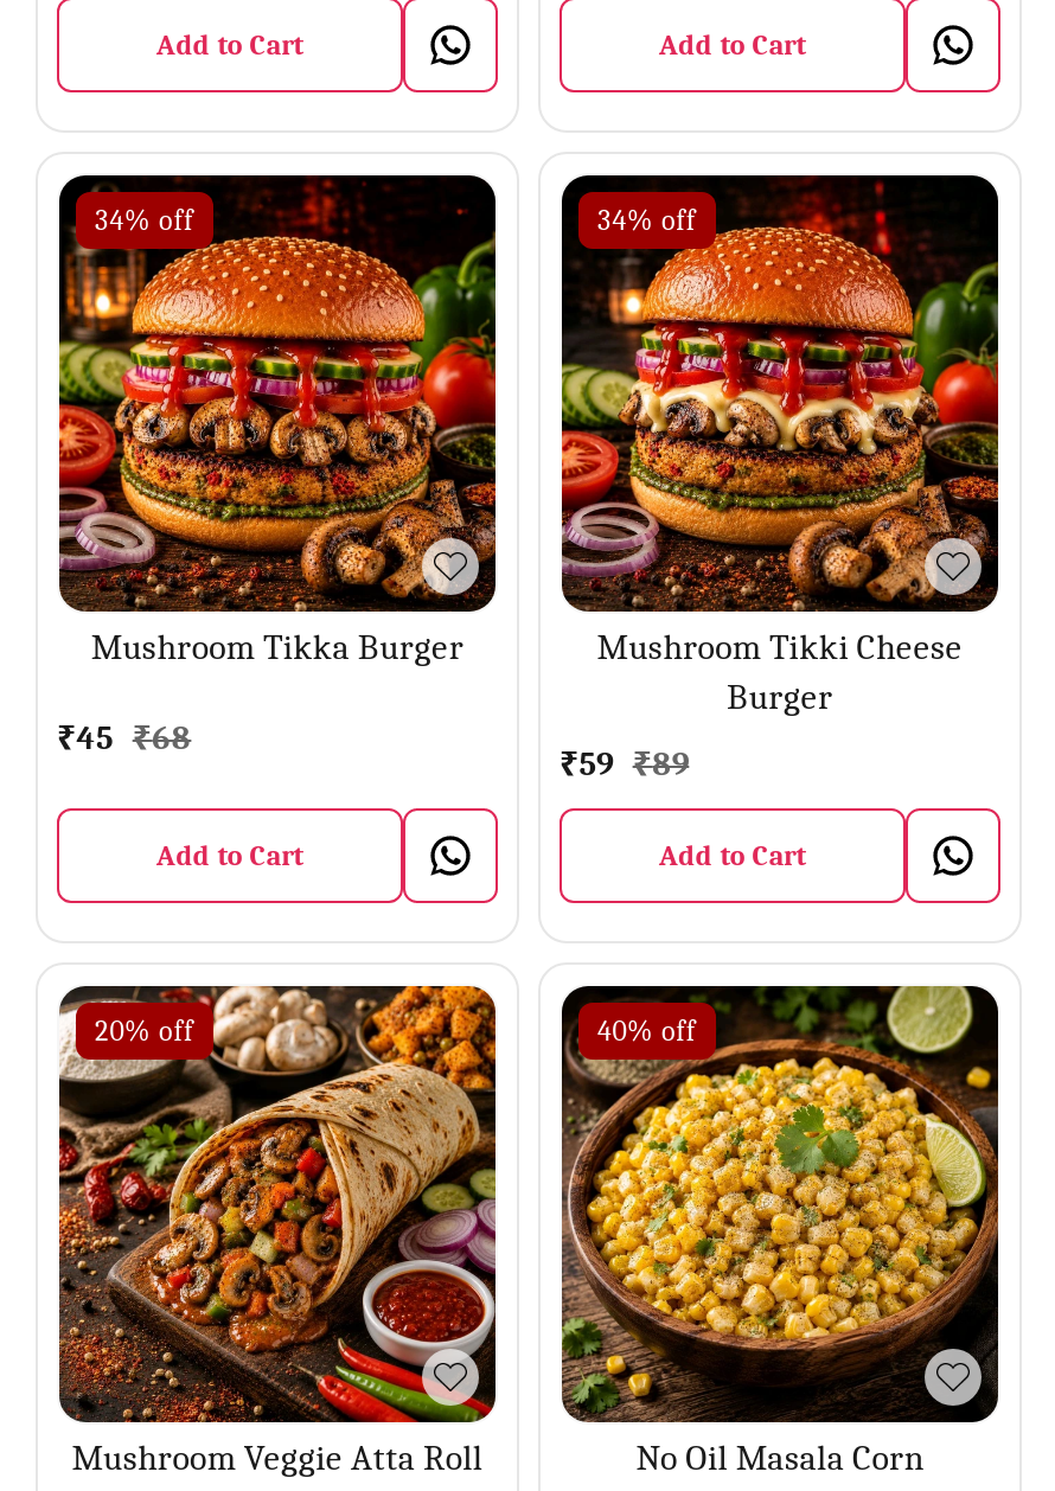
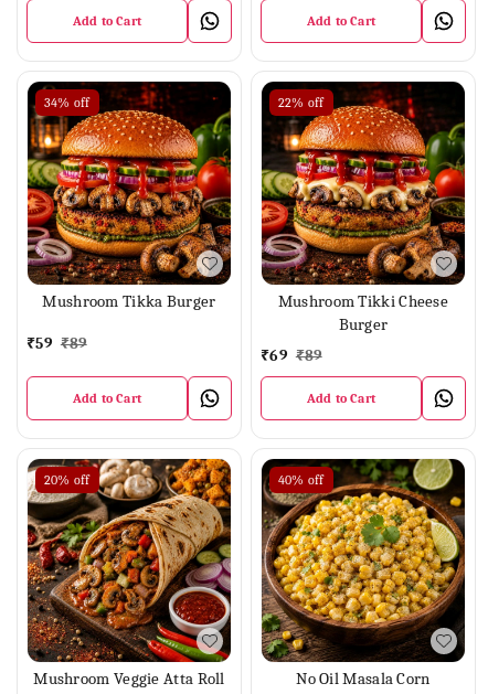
[597,203,696,236] 34% off -> [278,94,324,110] 22% off
[57,718,191,759] ₹45 ₹68 -> [26,334,87,353] ₹59 ₹89
[560,743,689,784] ₹59 ₹89 -> [261,346,322,365] ₹69 ₹89

